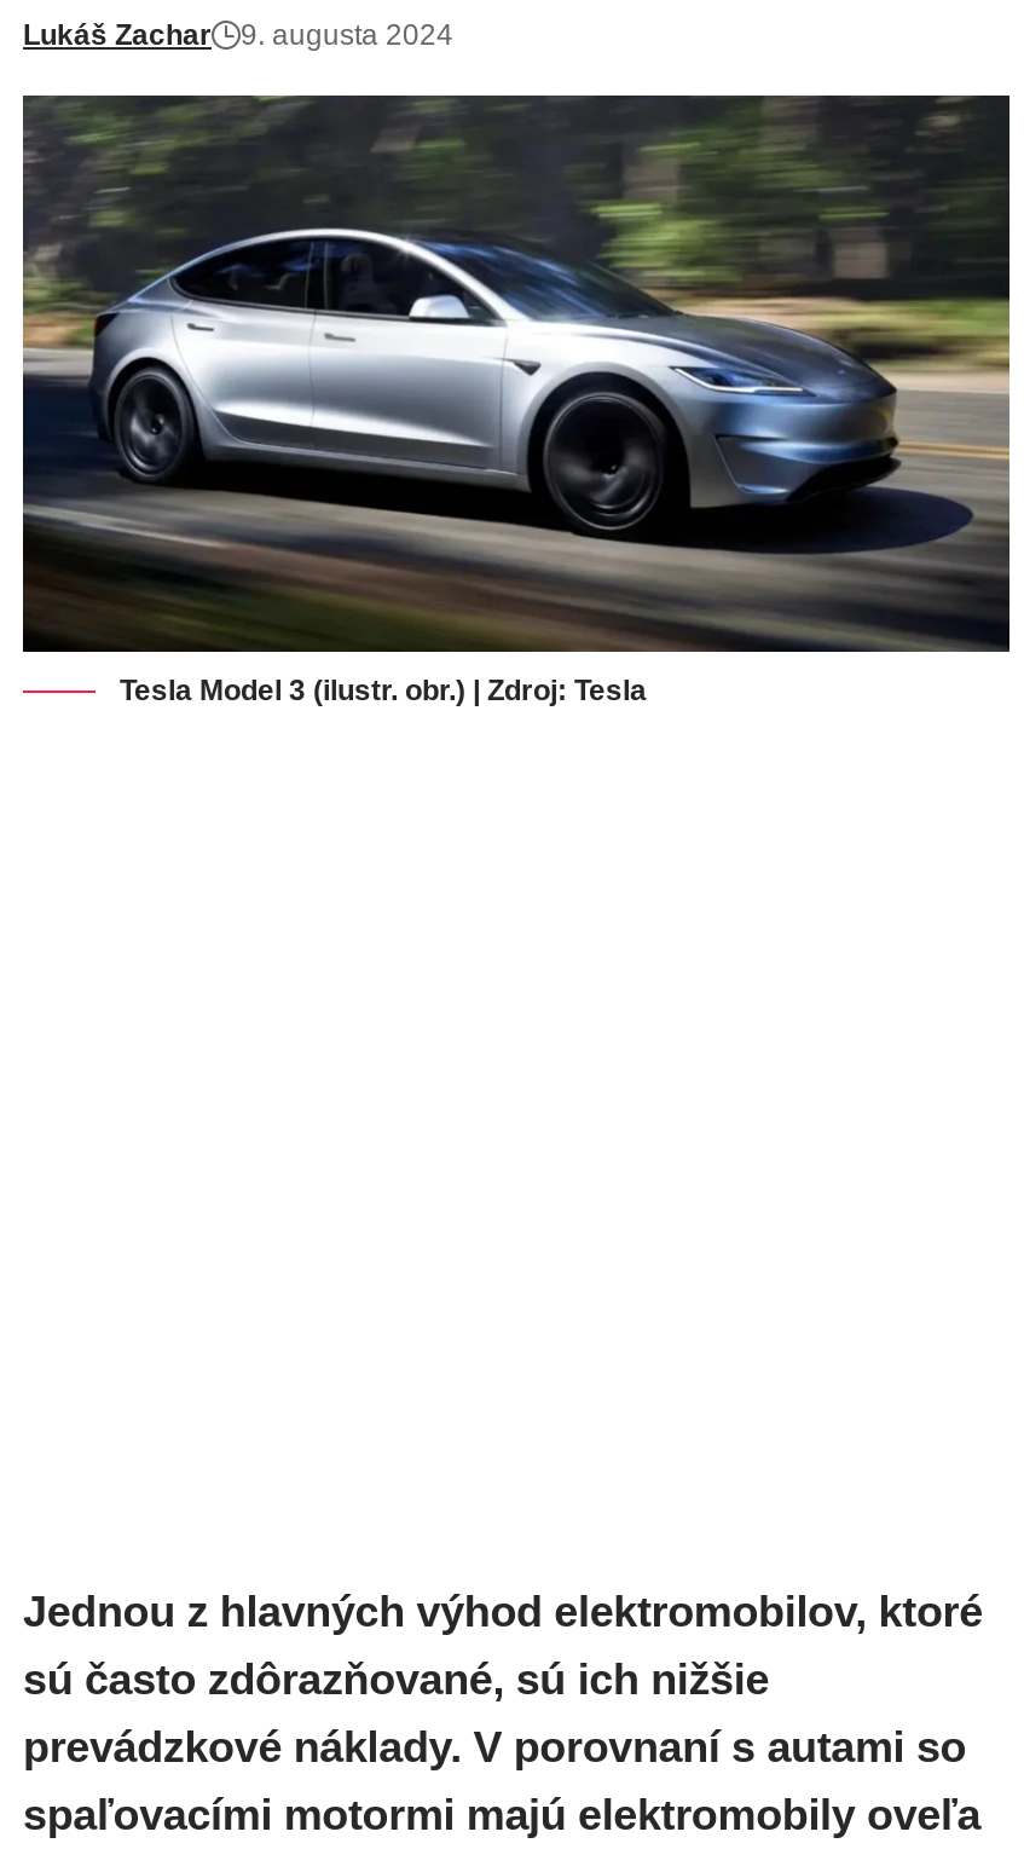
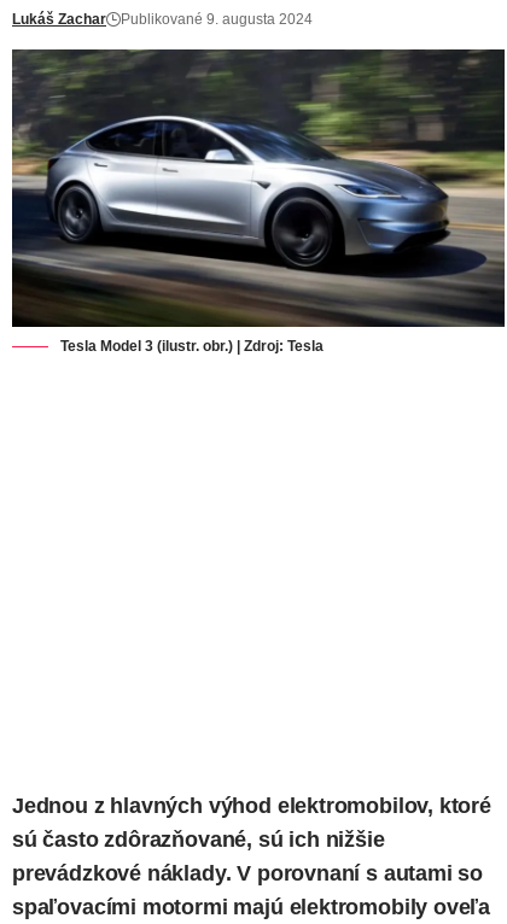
[241,18,453,52] 9. augusta 2024 -> [121,11,313,28] Publikované 9. augusta 2024

